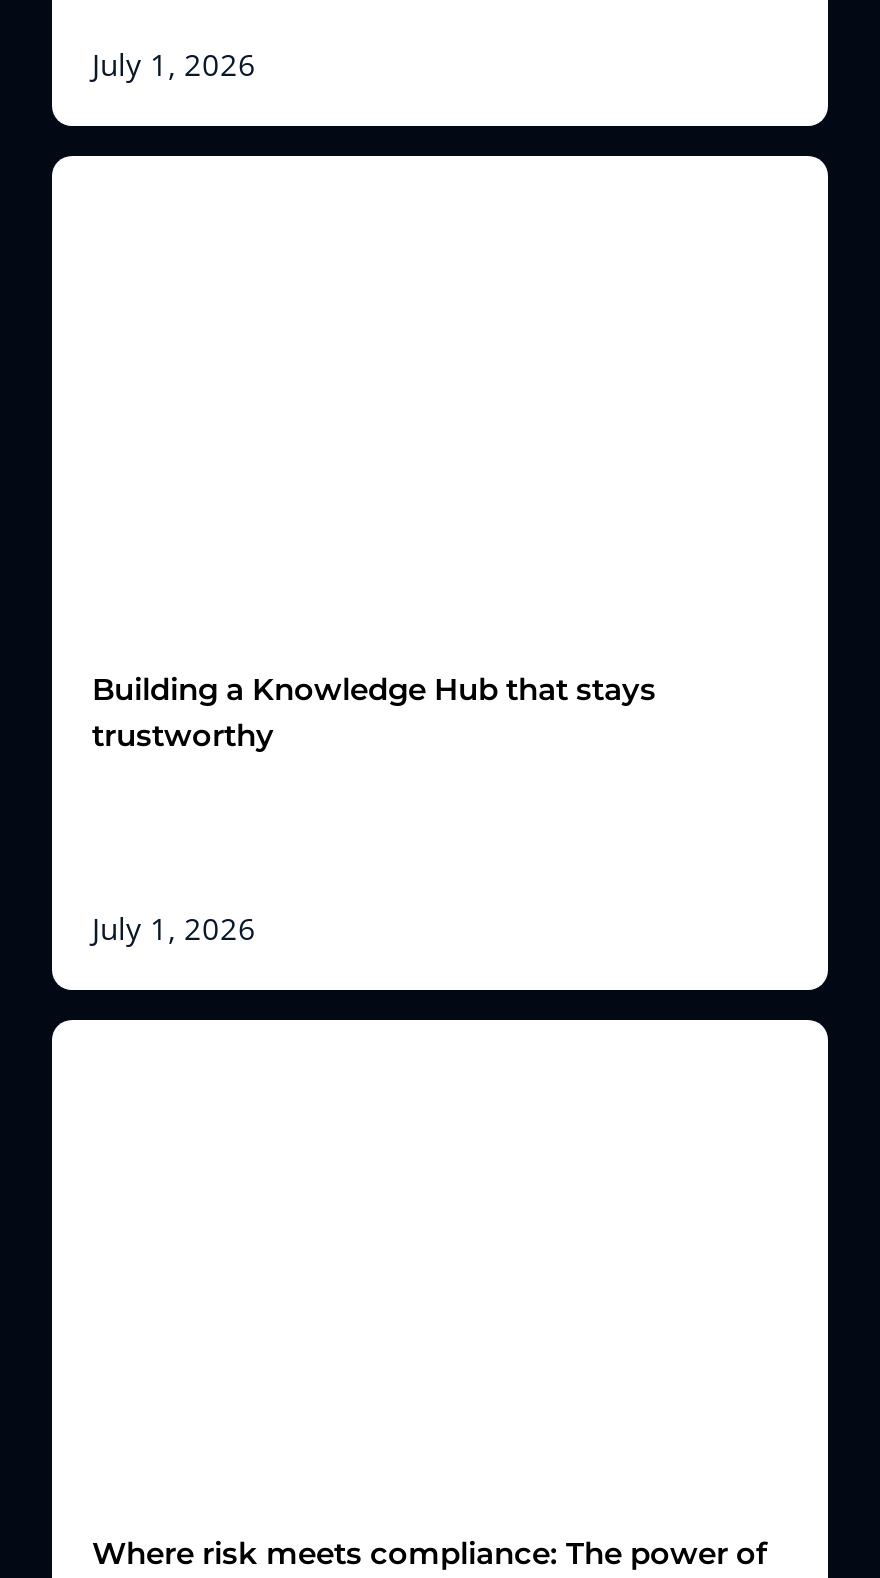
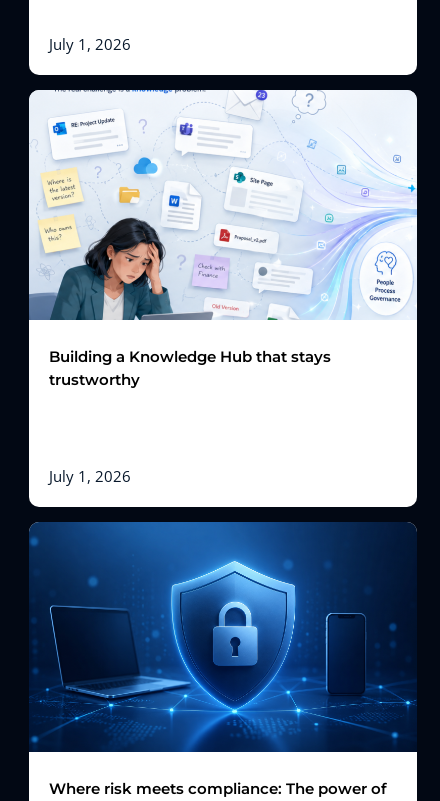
none -> [28,89,417,321] [image]
none -> [29,521,417,753] [image]

